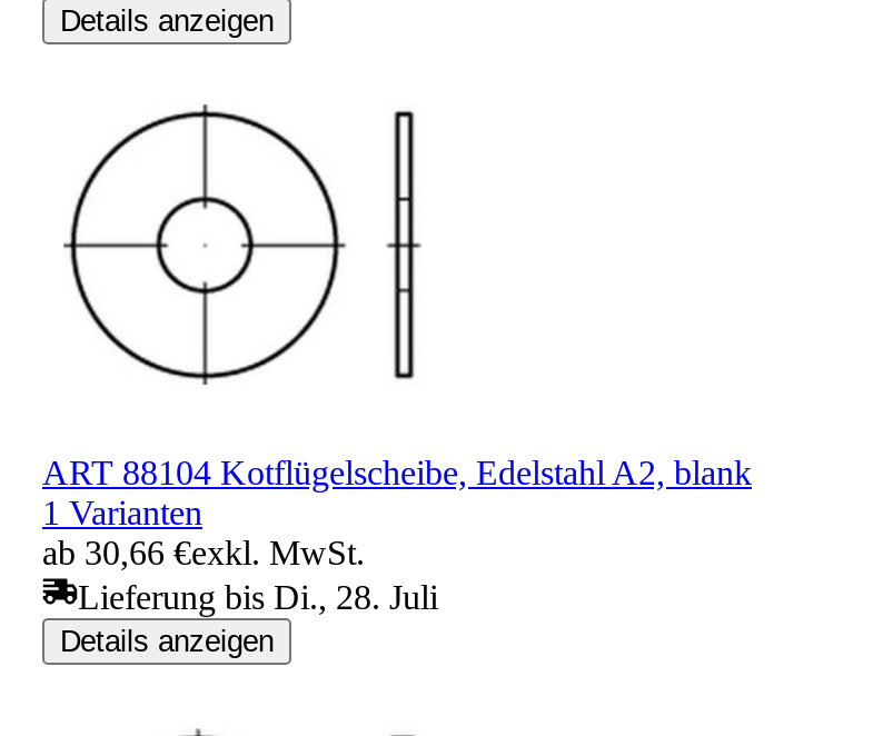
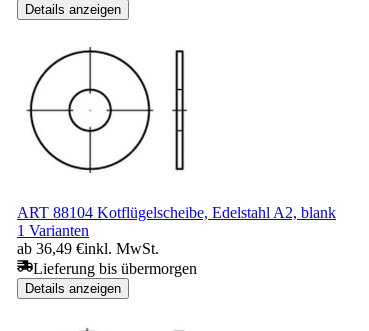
[42,533,438,616] ab 30,66 €exkl. MwSt. | Lieferung bis Di., 28. Juli -> [17,240,197,277] ab 36,49 €inkl. MwSt. | Lieferung bis übermorgen

